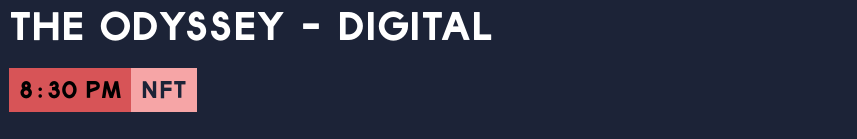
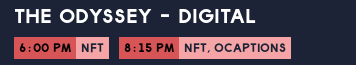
[19,79,121,103] 8:30 PM -> [19,42,71,54] 6:00 PM
none -> [124,42,286,54] 8:15 PM | NFT, OCAPTIONS

